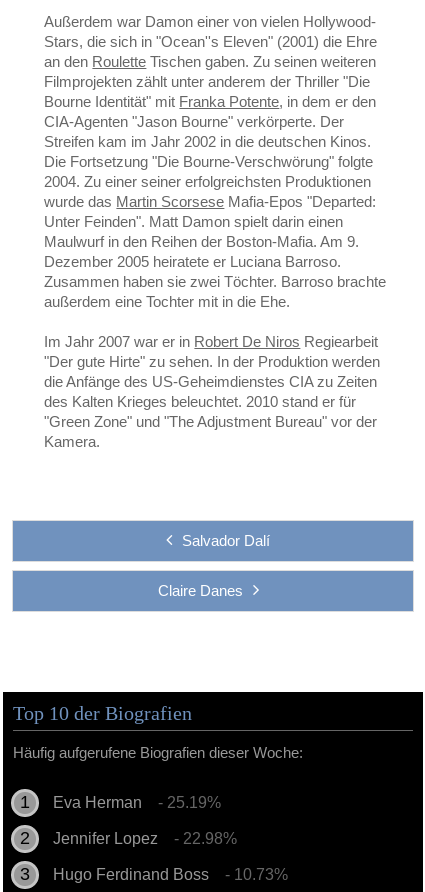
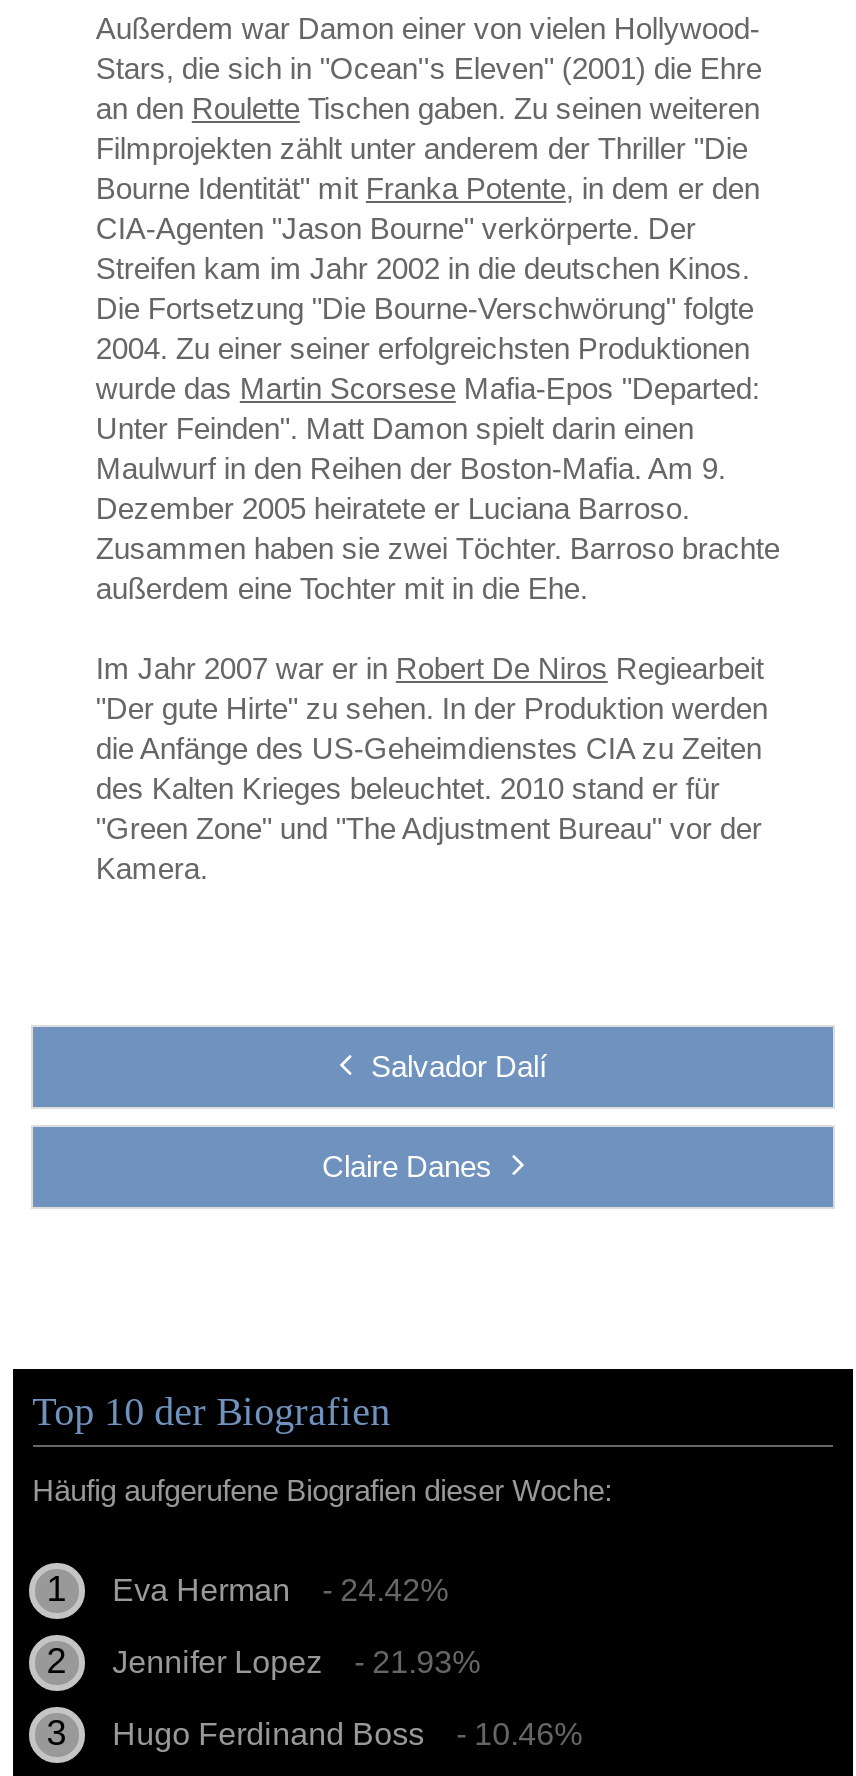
[53,794,221,811] Eva Herman - 25.19% -> [112,1573,448,1607] Eva Herman - 24.42%
[53,830,237,847] Jennifer Lopez - 22.98% -> [112,1645,480,1679] Jennifer Lopez - 21.93%
[53,866,288,883] Hugo Ferdinand Boss - 10.73% -> [112,1717,582,1751] Hugo Ferdinand Boss - 10.46%

